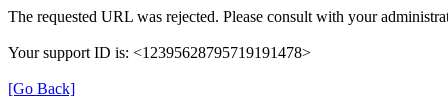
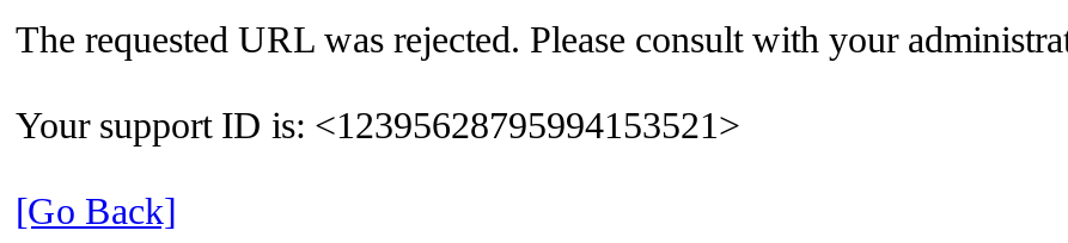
[8,44,311,61] Your support ID is: <12395628795719191478> -> [16,105,740,145] Your support ID is: <12395628795994153521>

